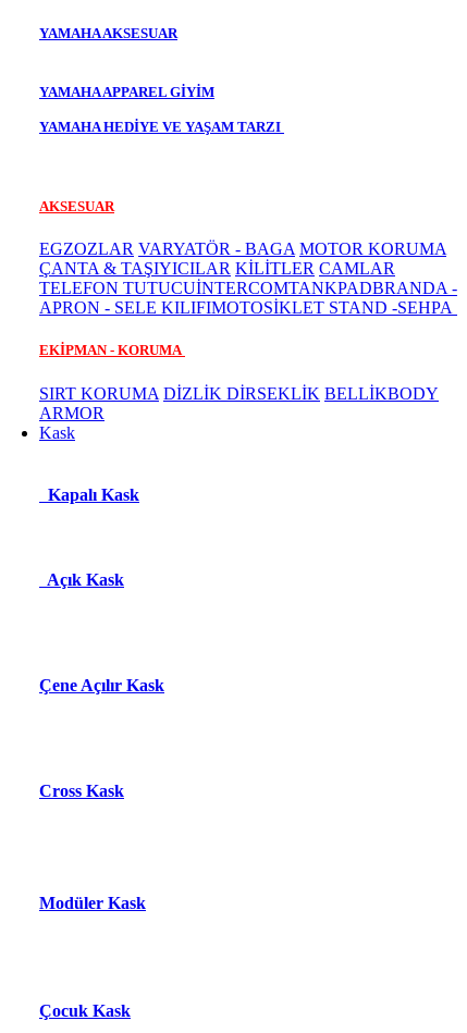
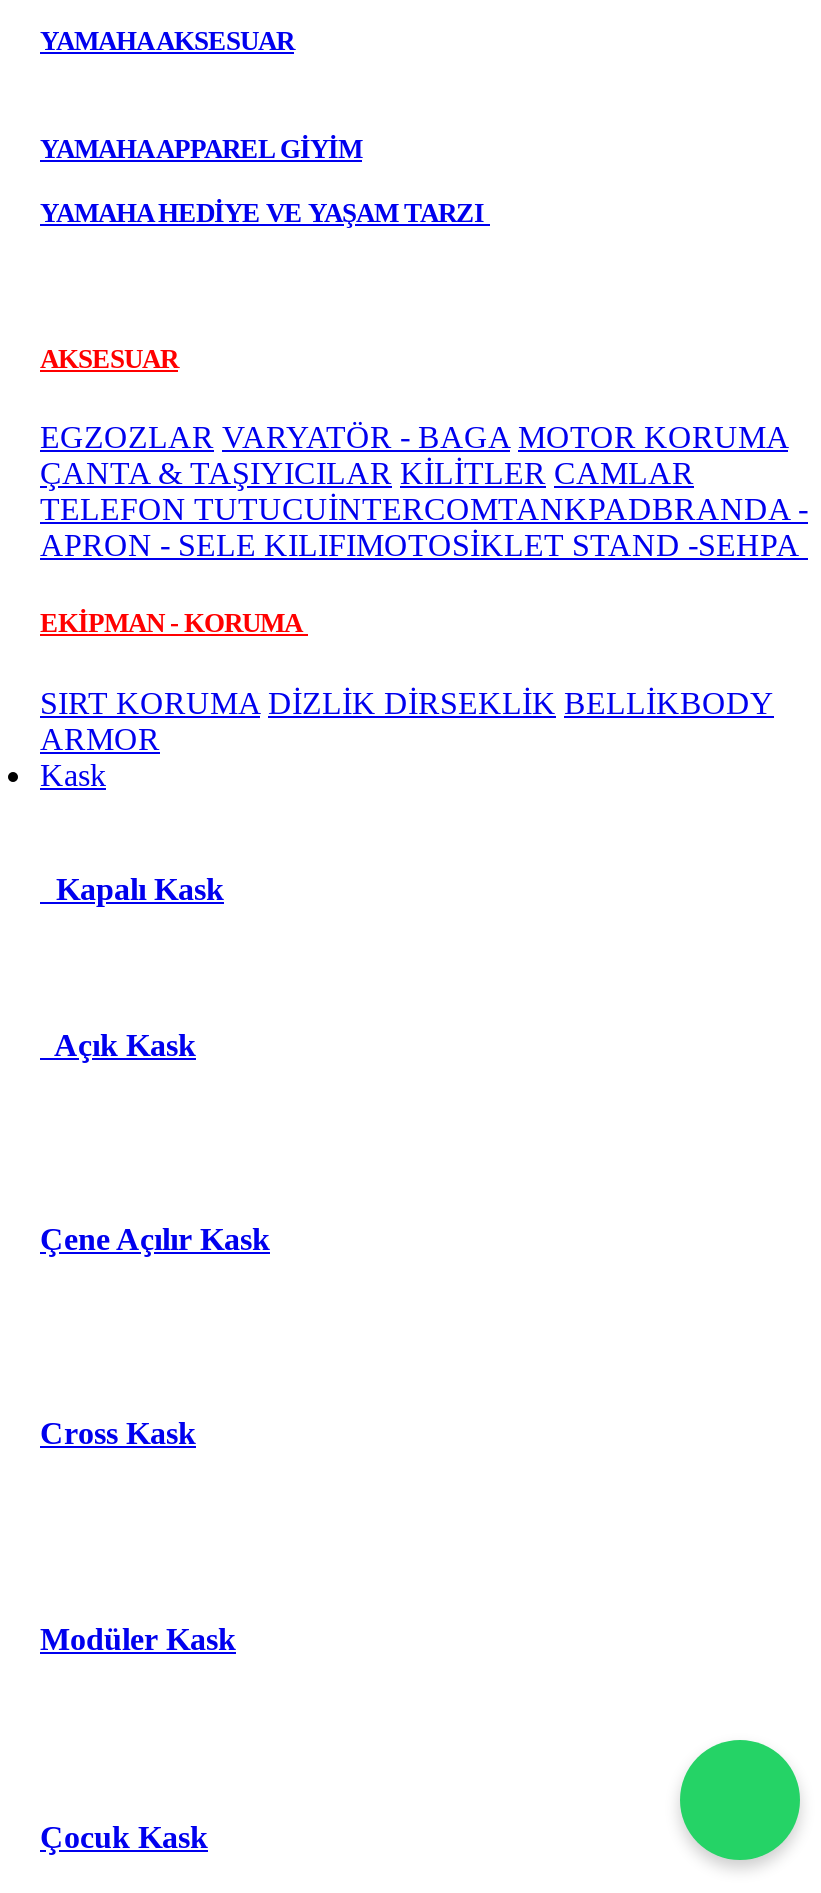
none -> [676,1738,804,1870] [image]

